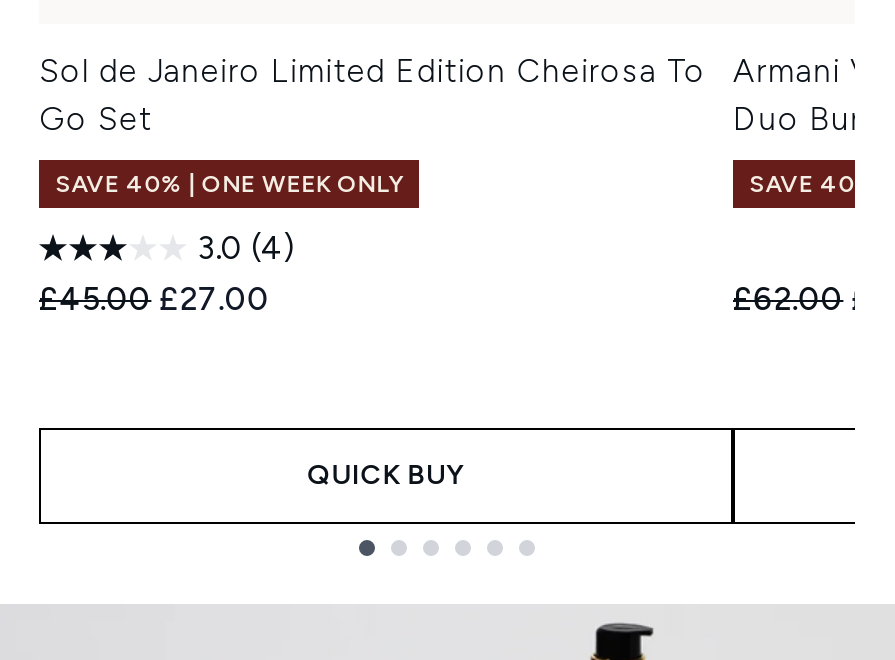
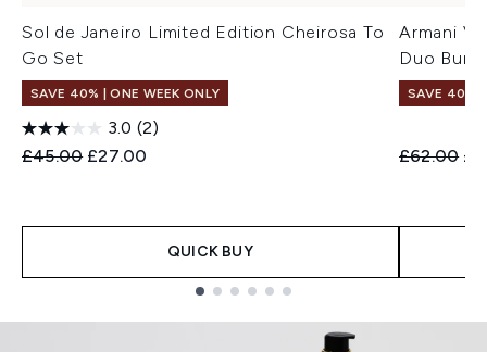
[197,228,295,266] 3.0 (4) -> [108,117,159,138] 3.0 (2)

